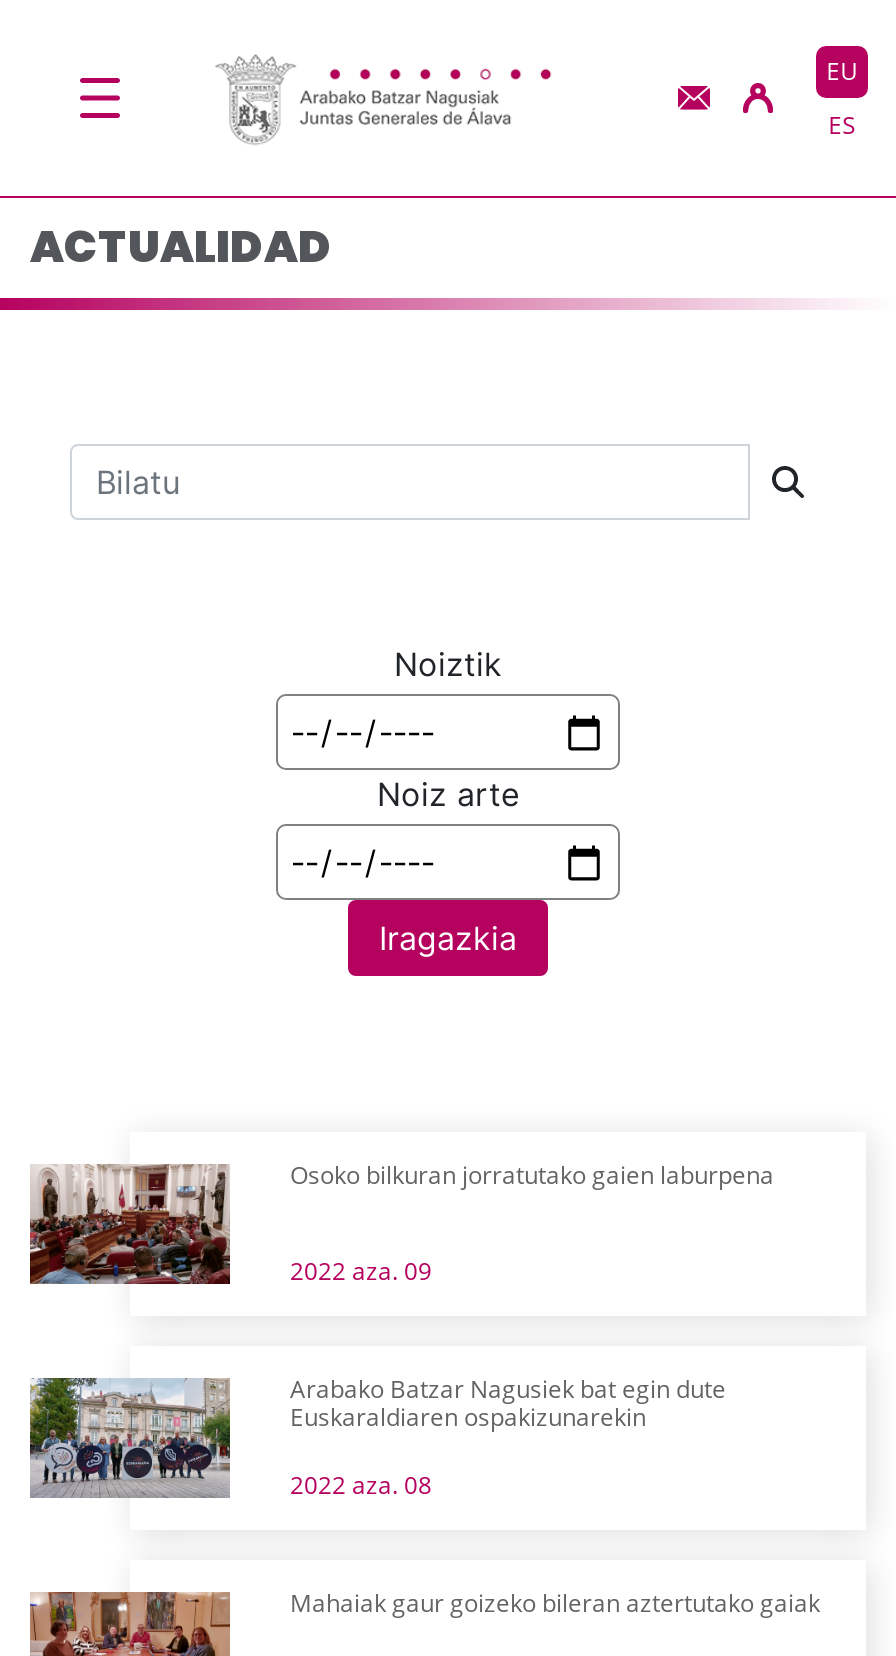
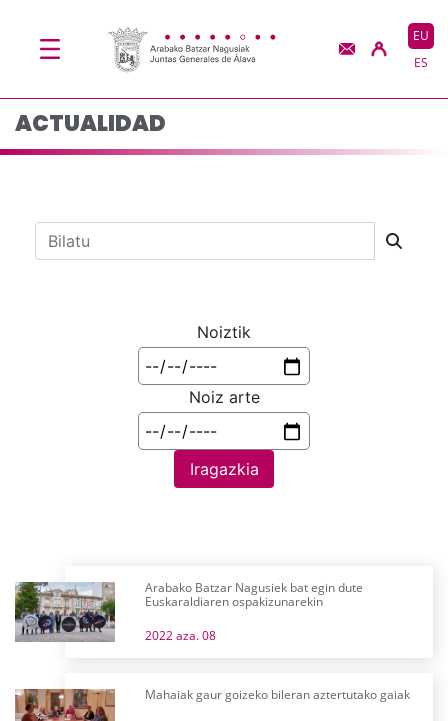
[28,1158,774,1288] [image] | Osoko bilkuran jorratutako gaien laburpena | 2022 aza. 09 -> none

